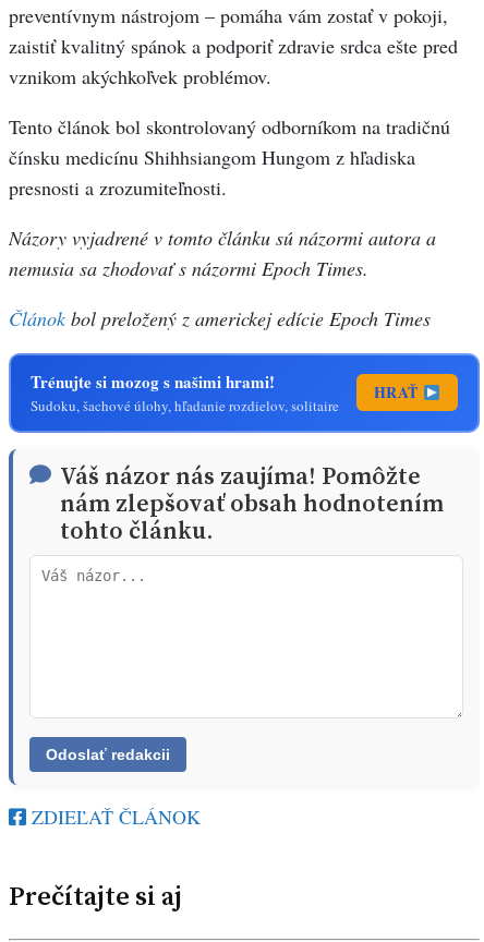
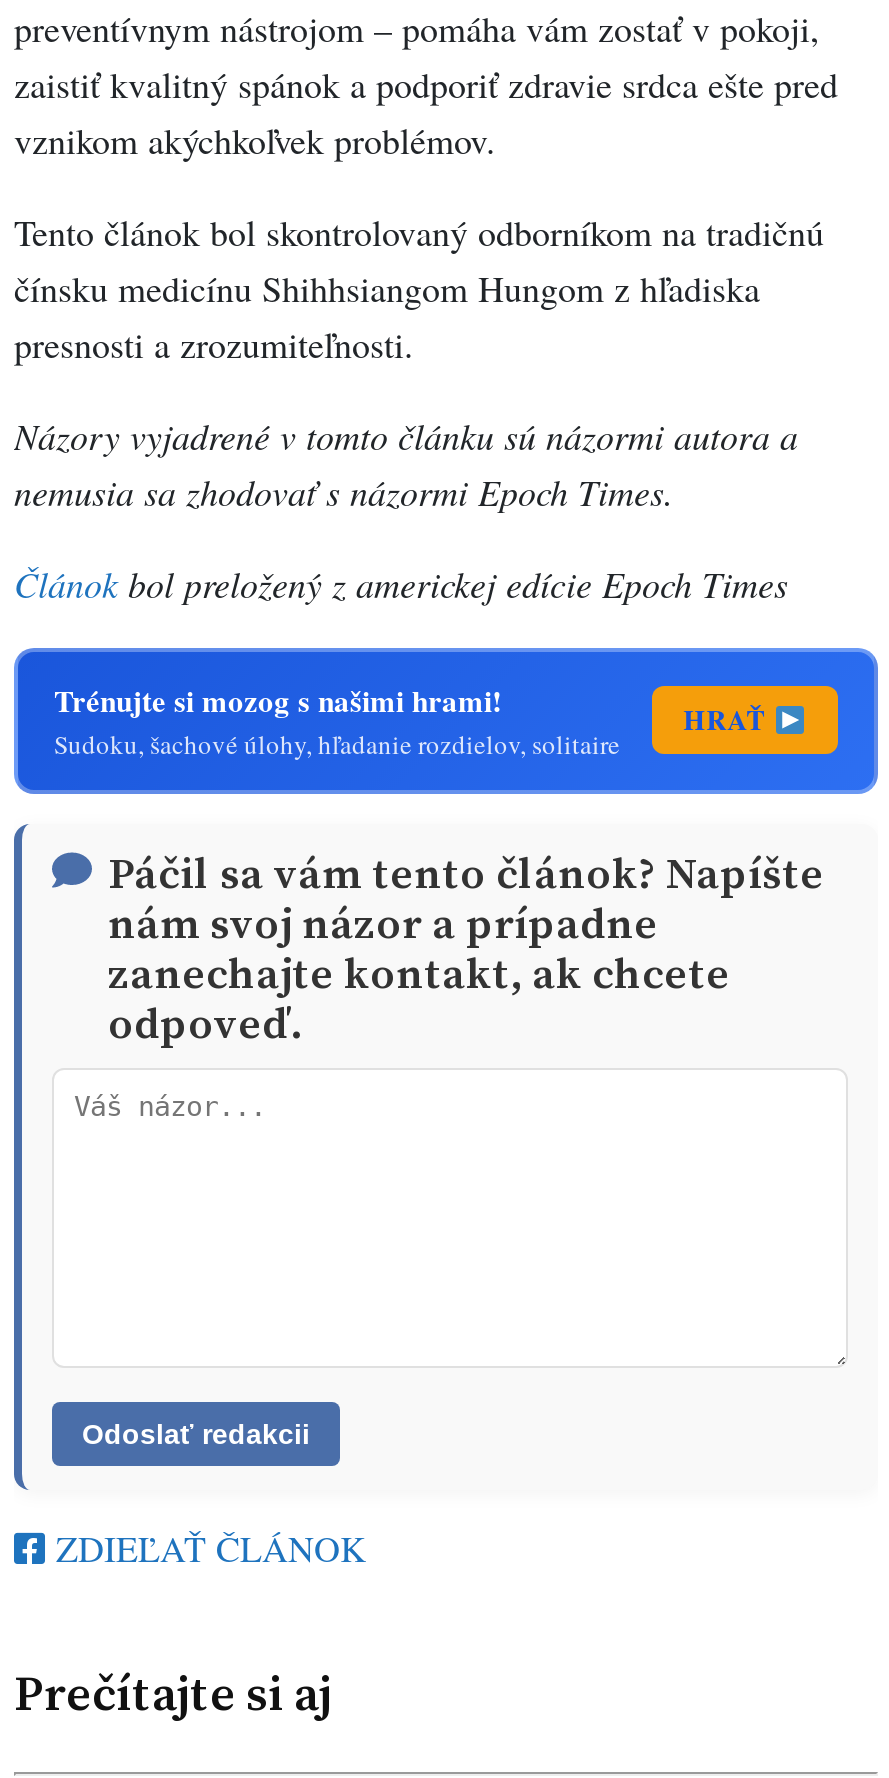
[60,460,444,546] Váš názor nás zaujíma! Pomôžte | nám zlepšovať obsah hodnotením | tohto článku. -> [108,844,824,1052] Páčil sa vám tento článok? Napíšte | nám svoj názor a prípadne | zanechajte kontakt, ak chcete | odpoveď.

